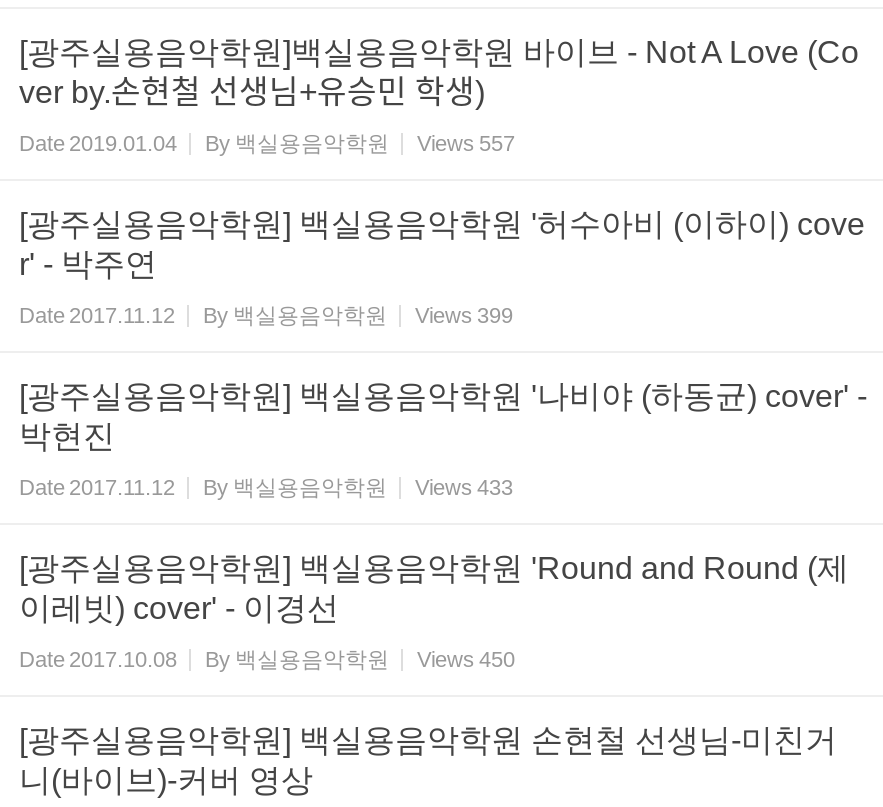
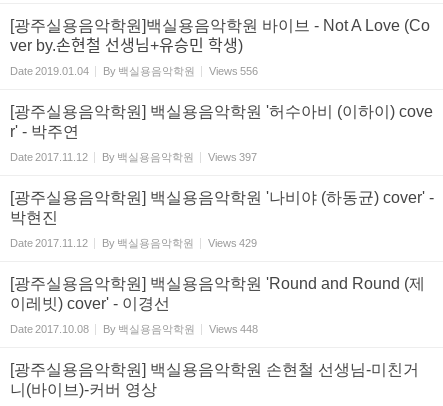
[19,131,515,155] Date 2019.01.04 By 백실용음악학원 Views 557 -> [10,65,258,77] Date 2019.01.04 By 백실용음악학원 Views 556
[19,303,513,327] Date 2017.11.12 By 백실용음악학원 Views 399 -> [10,151,257,163] Date 2017.11.12 By 백실용음악학원 Views 397
[19,475,513,499] Date 2017.11.12 By 백실용음악학원 Views 433 -> [10,237,257,249] Date 2017.11.12 By 백실용음악학원 Views 429
[19,647,515,671] Date 2017.10.08 By 백실용음악학원 Views 450 -> [10,323,258,335] Date 2017.10.08 By 백실용음악학원 Views 448

